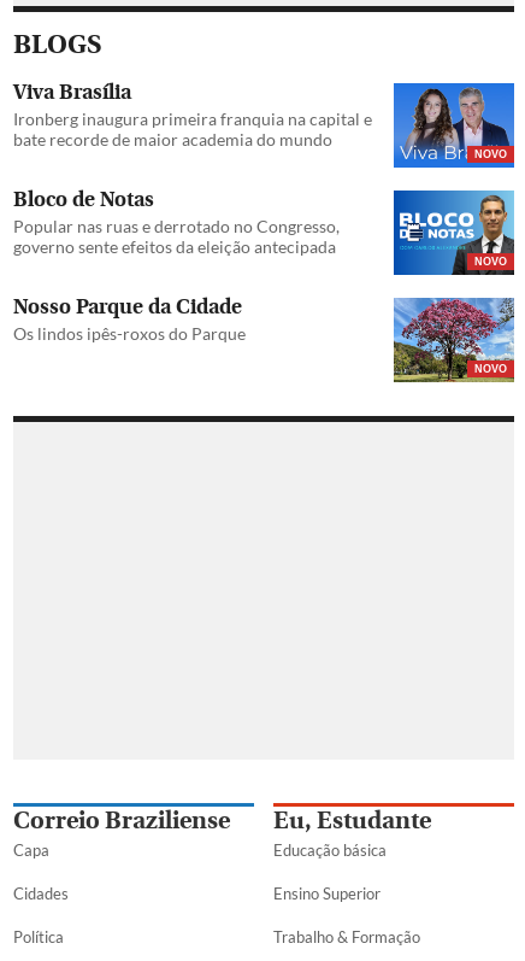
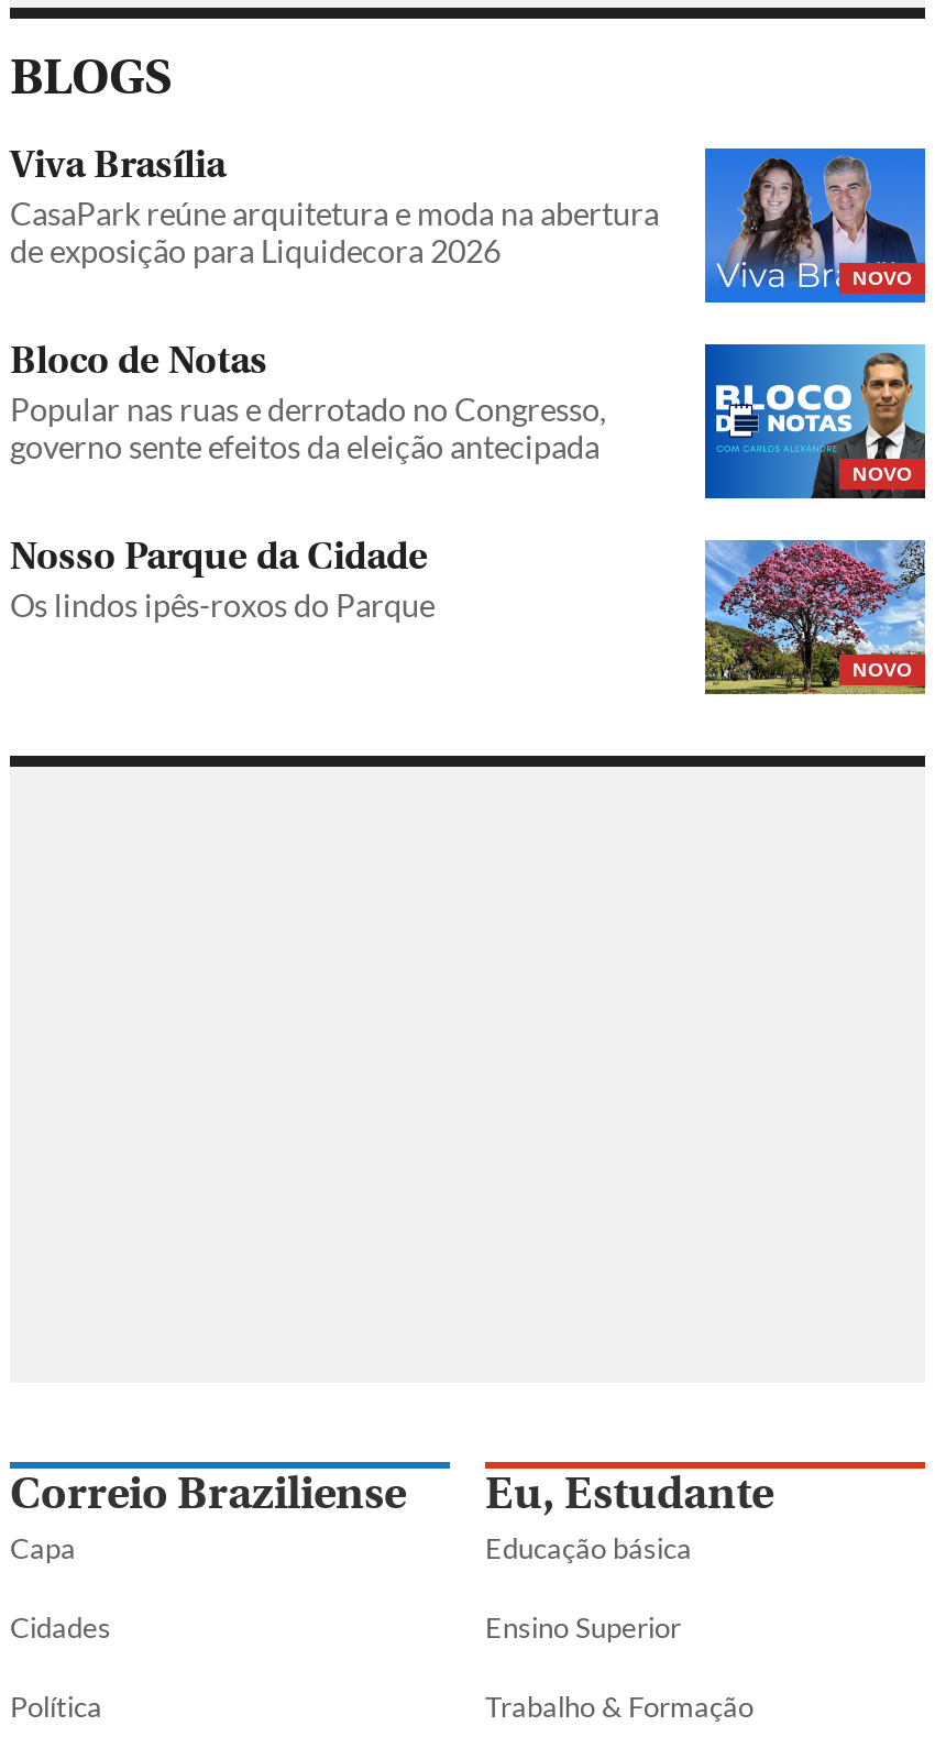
[13,109,372,150] Ironberg inaugura primeira franquia na capital e | bate recorde de maior academia do mundo -> [10,195,659,270] CasaPark reúne arquitetura e moda na abertura | de exposição para Liquidecora 2026

